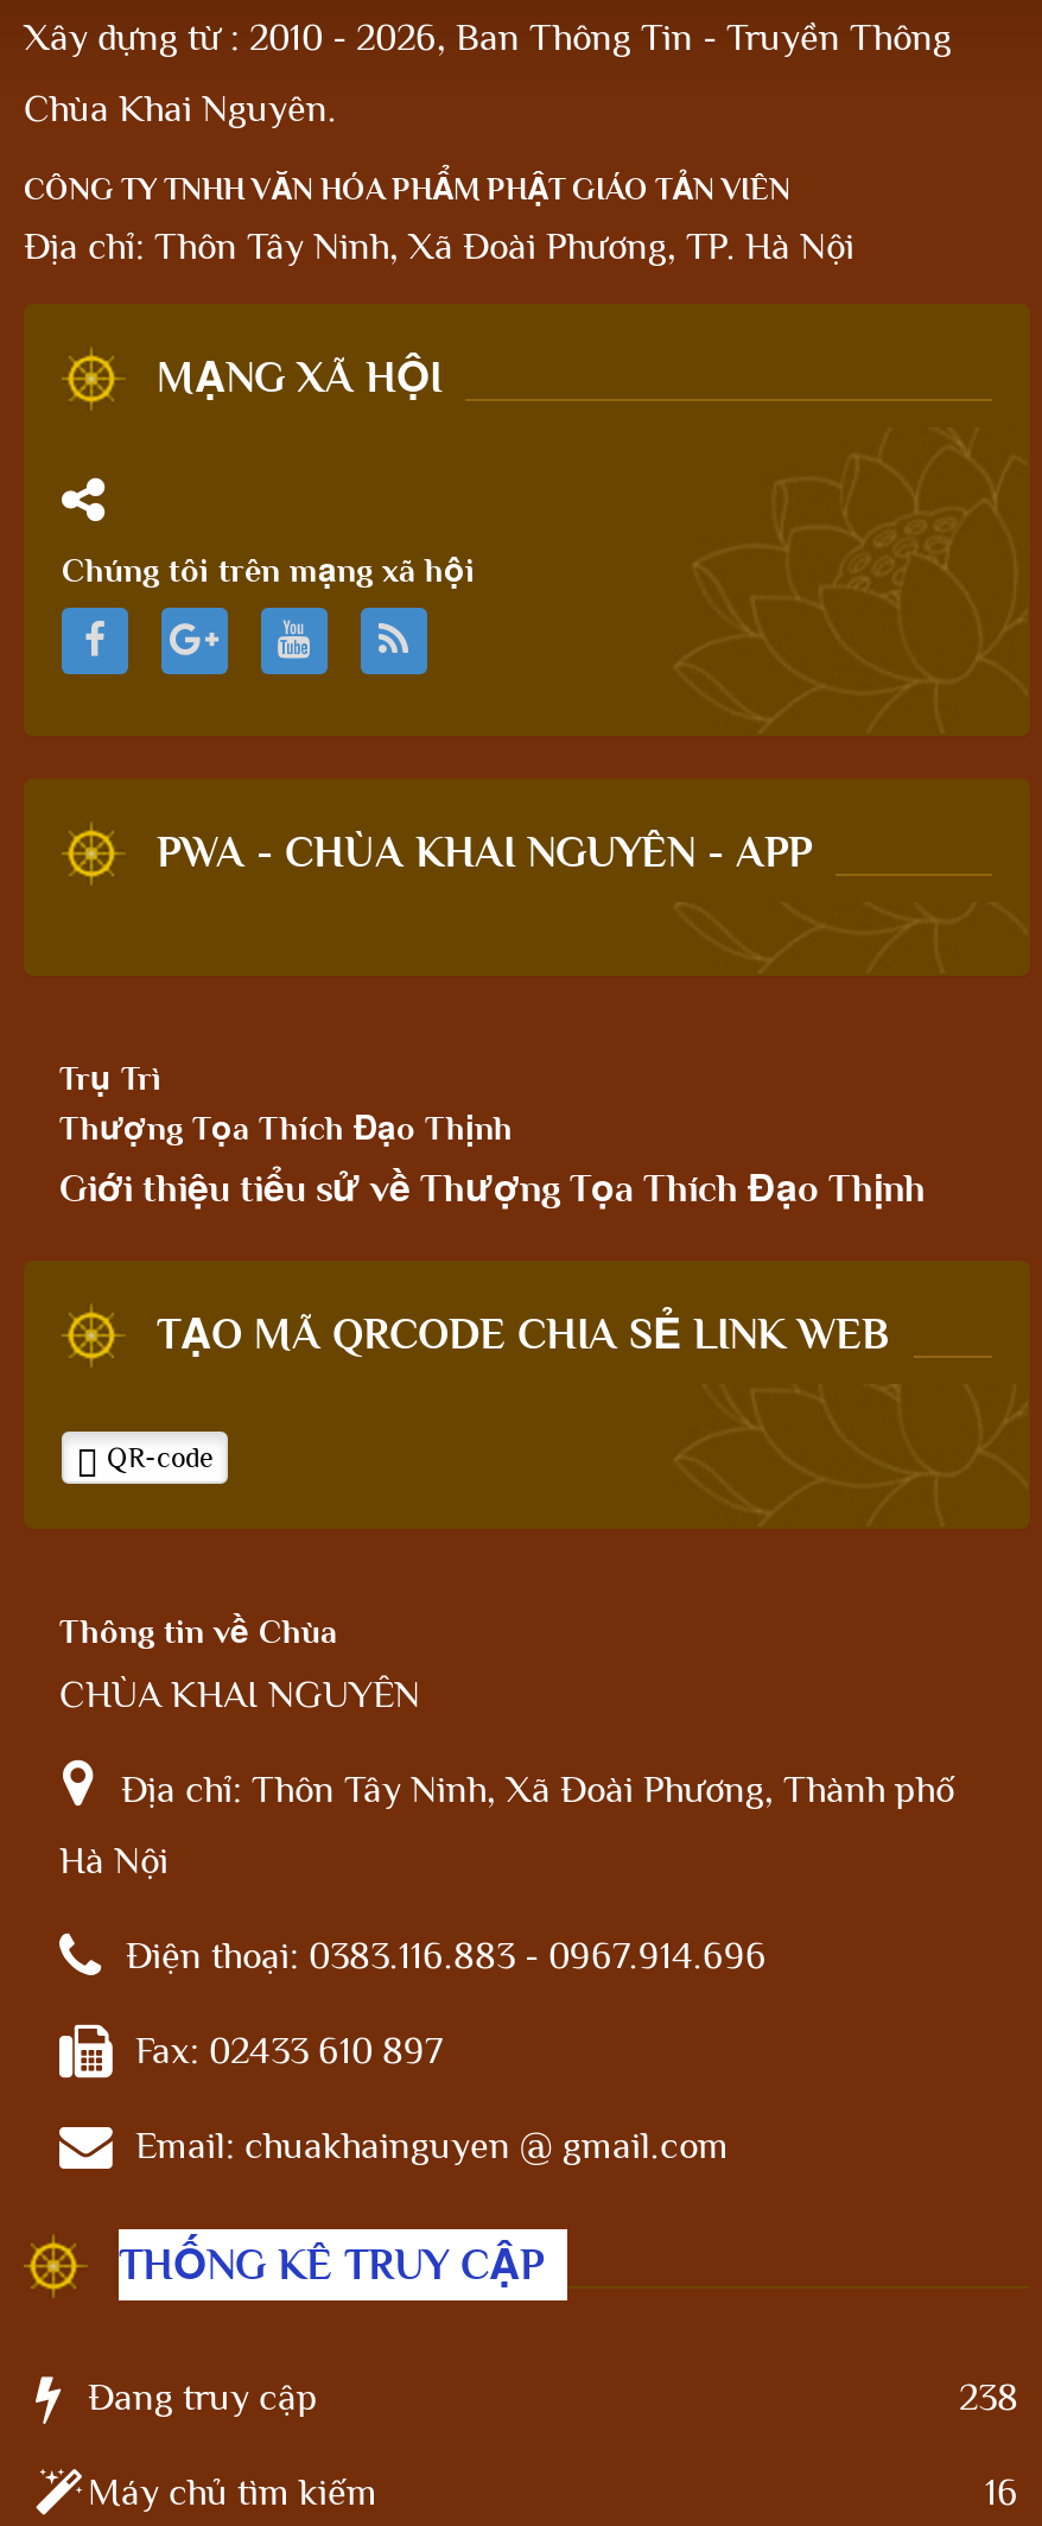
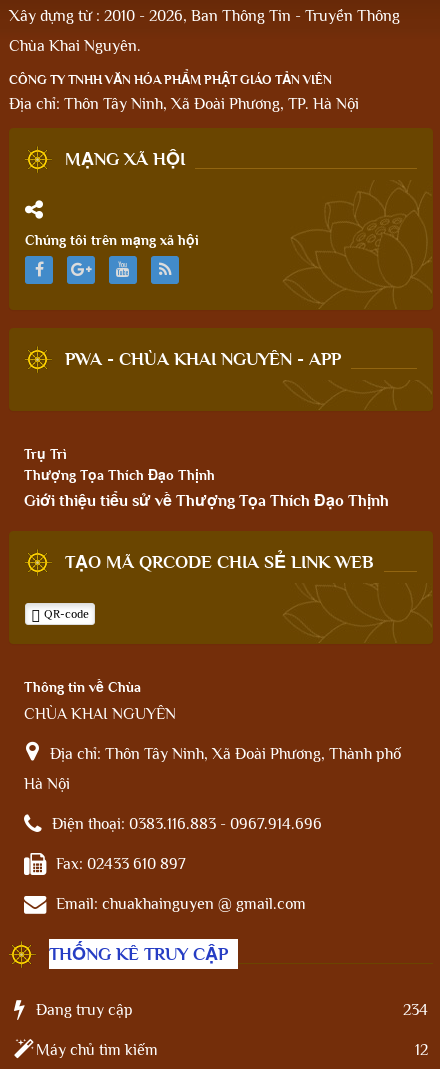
[959,2376,1018,2419] 238 -> [403,1001,428,1019] 234
[985,2471,1018,2514] 16 -> [415,1041,428,1059] 12

